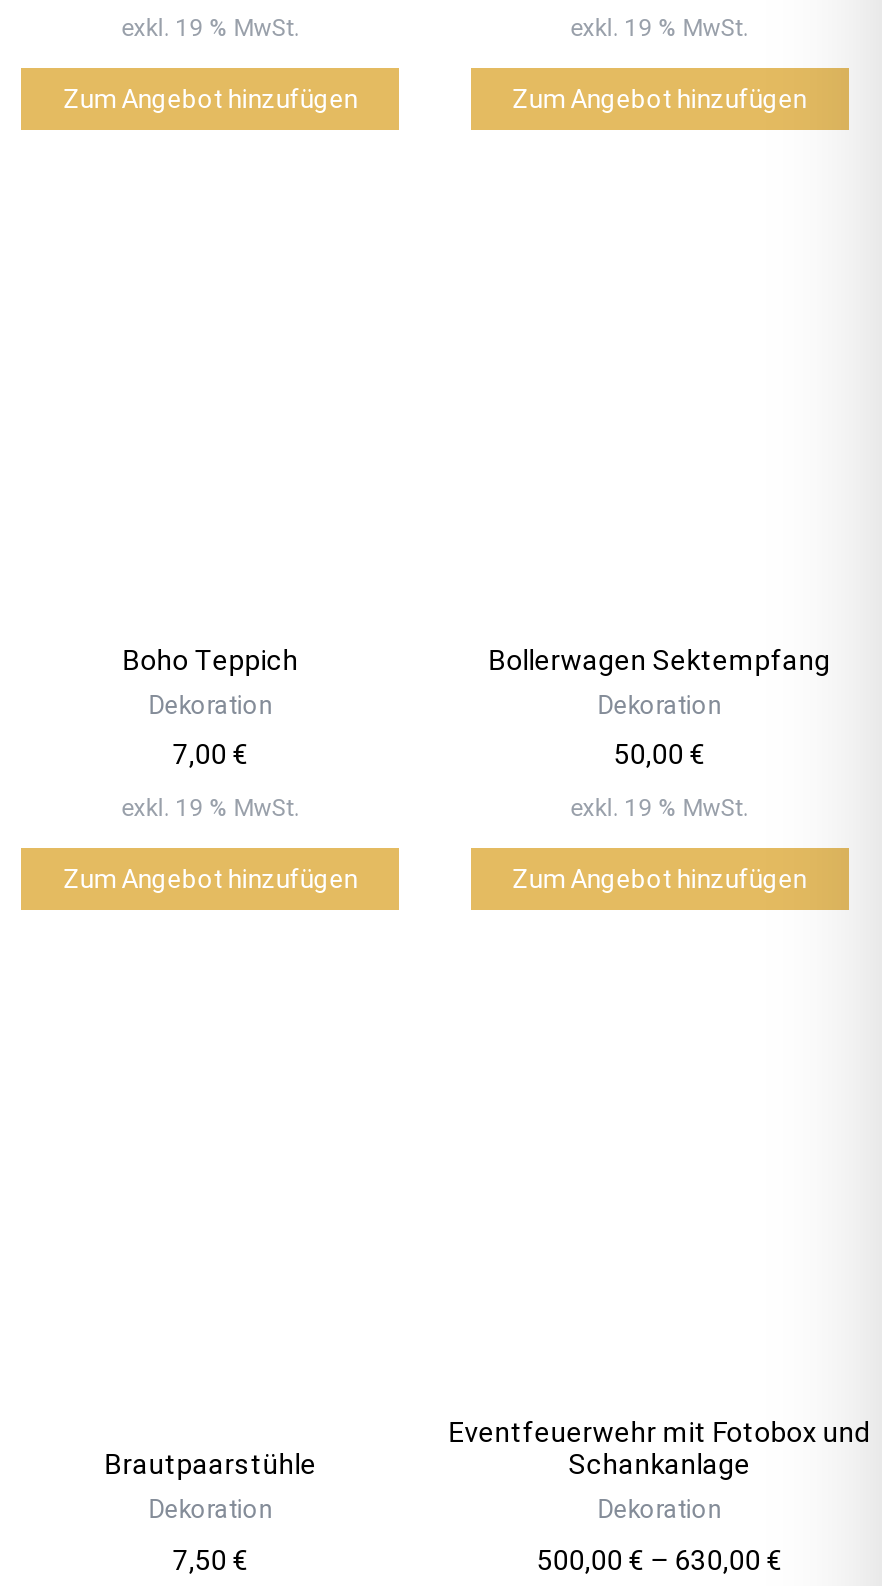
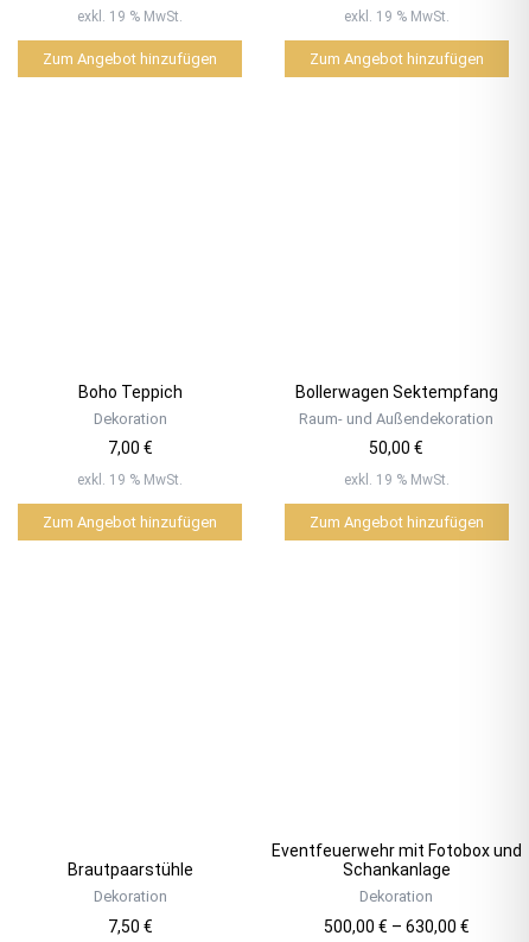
[598,690,722,720] Dekoration -> [299,410,494,428] Raum- und Außendekoration

